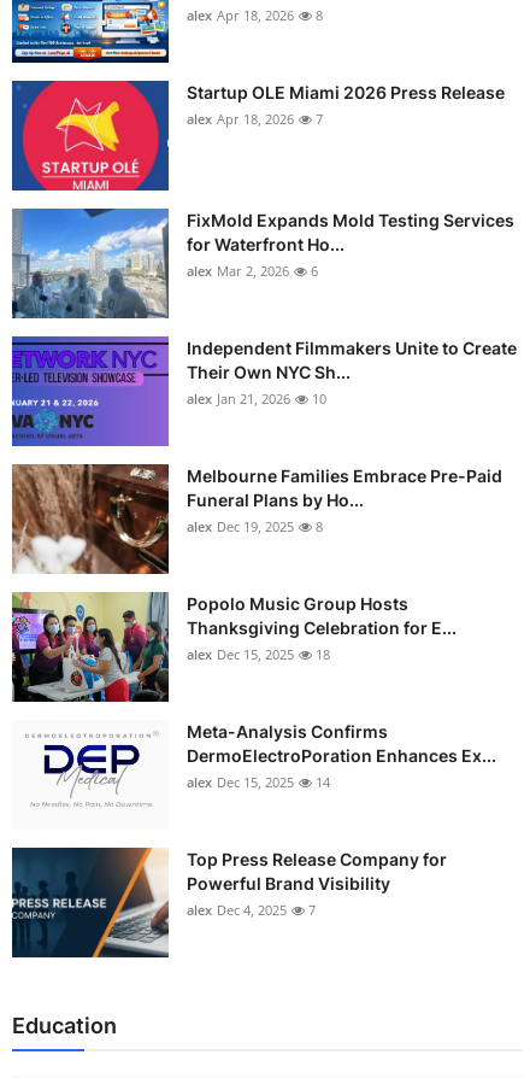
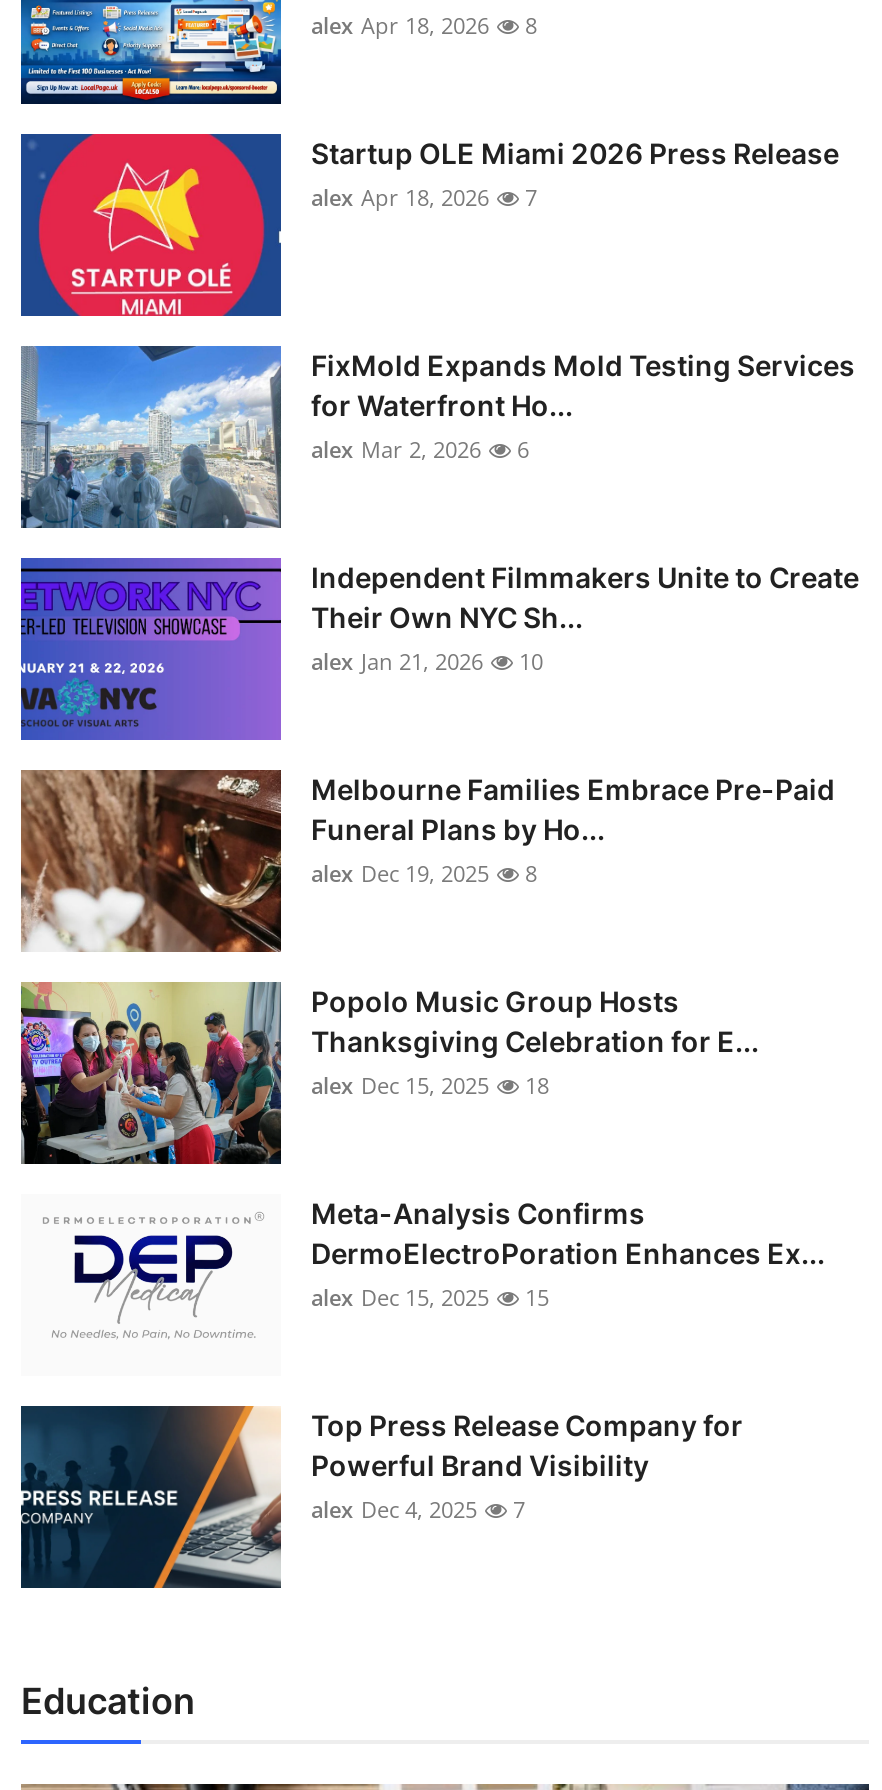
[187,773,330,791] alex Dec 15, 2025 14 -> [311,1282,549,1312] alex Dec 15, 2025 15

